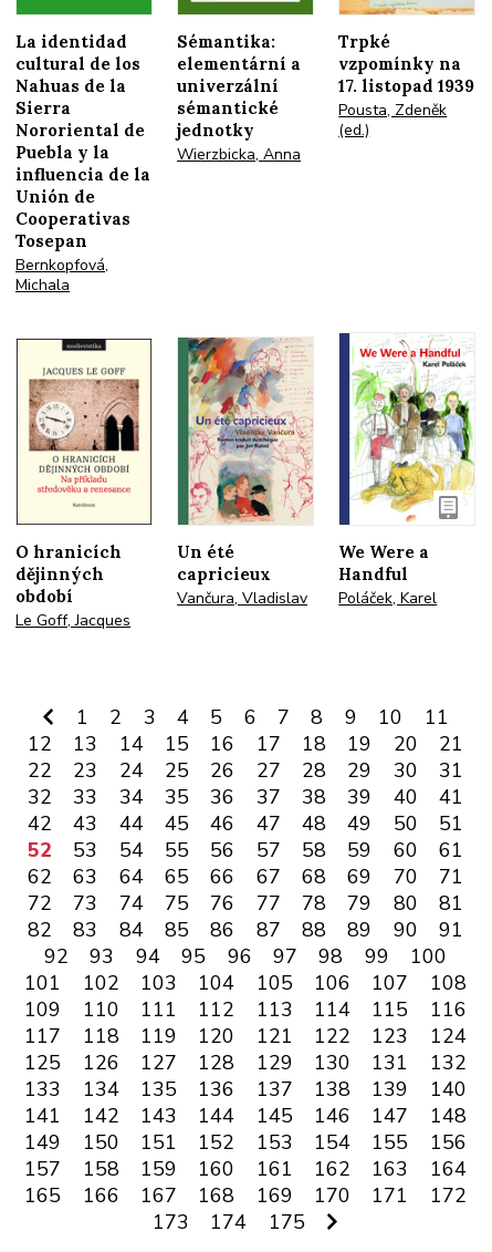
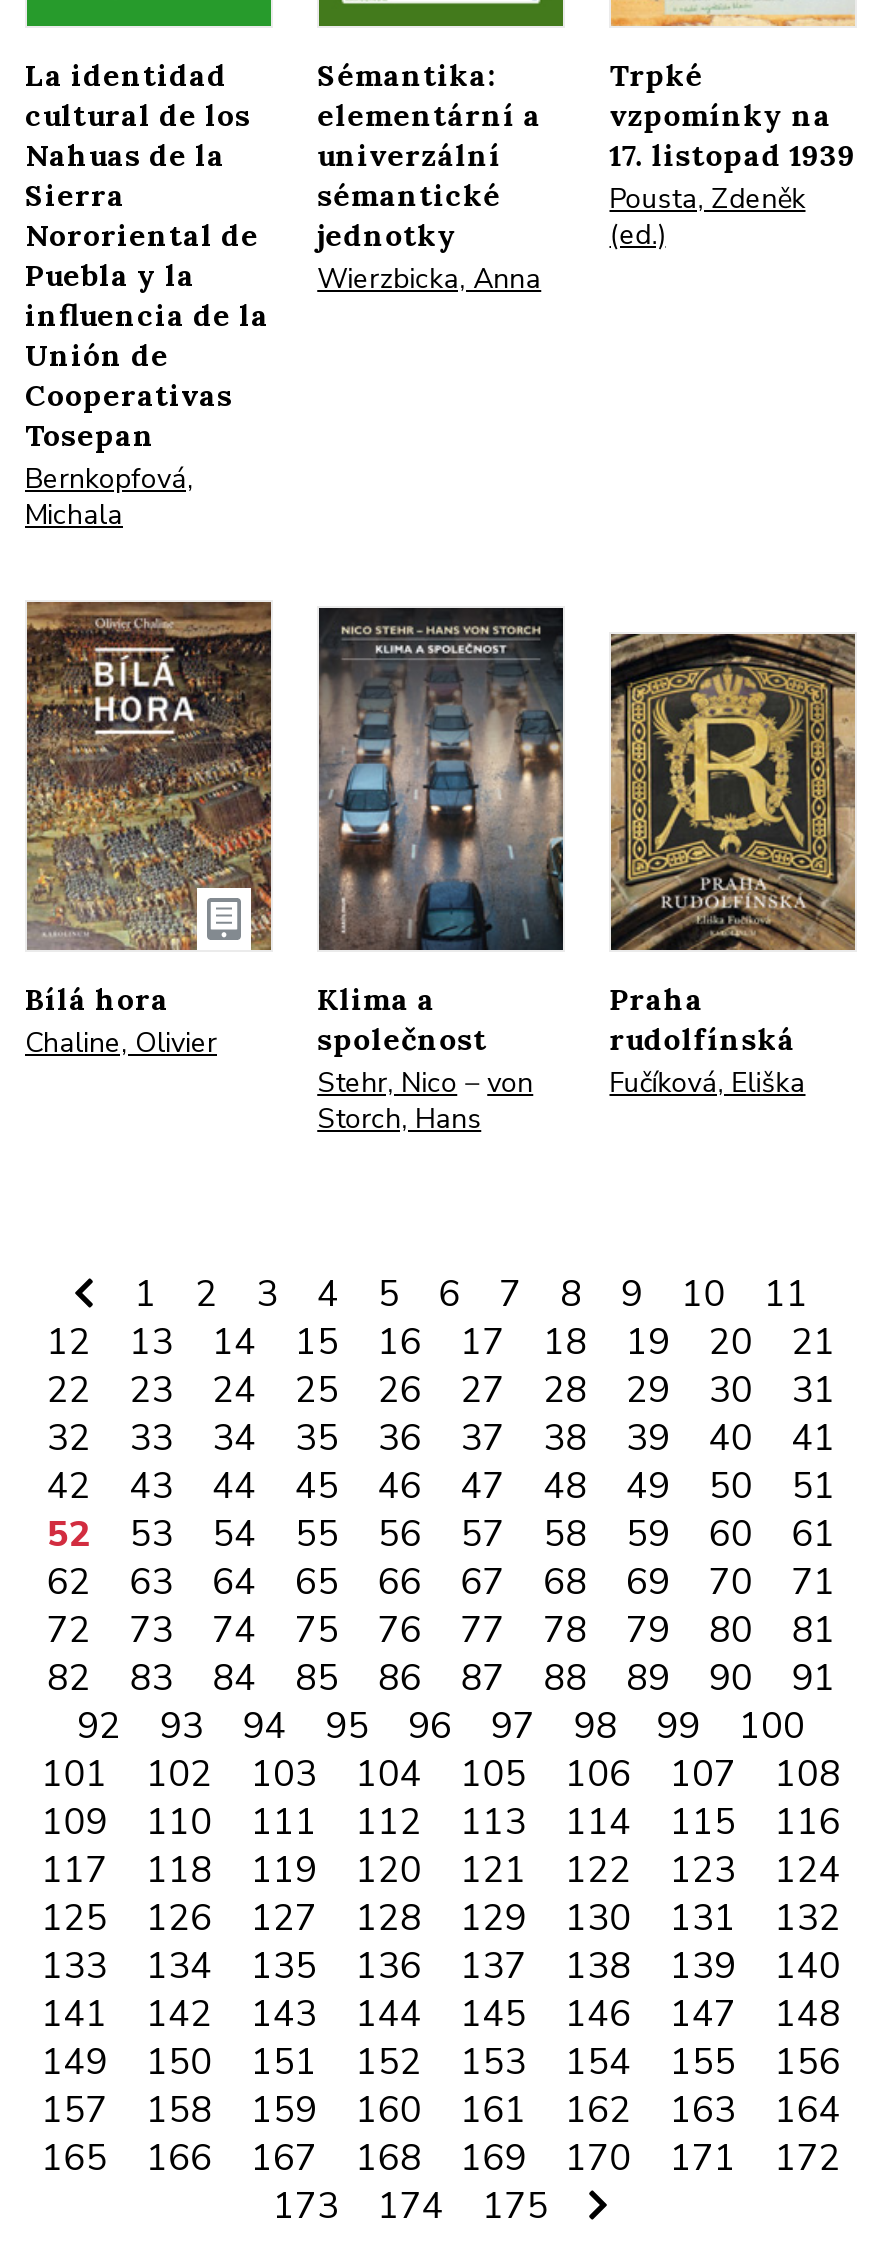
[15,334,151,631] [image] | O hranicích | dějinných | období | Le Goff, Jacques -> [25,600,273,1062] [image] | Bílá hora | Chaline, Olivier
[177,337,314,609] [image] | Un été | capricieux | Vančura, Vladislav -> [317,606,565,1138] [image] | Klima a | společnost | Stehr, Nico – von | Storch, Hans
[338,332,474,609] [image] | We Were a | Handful | Poláček, Karel -> [609,602,857,1102] [image] | Praha | rudolfínská | Fučíková, Eliška

